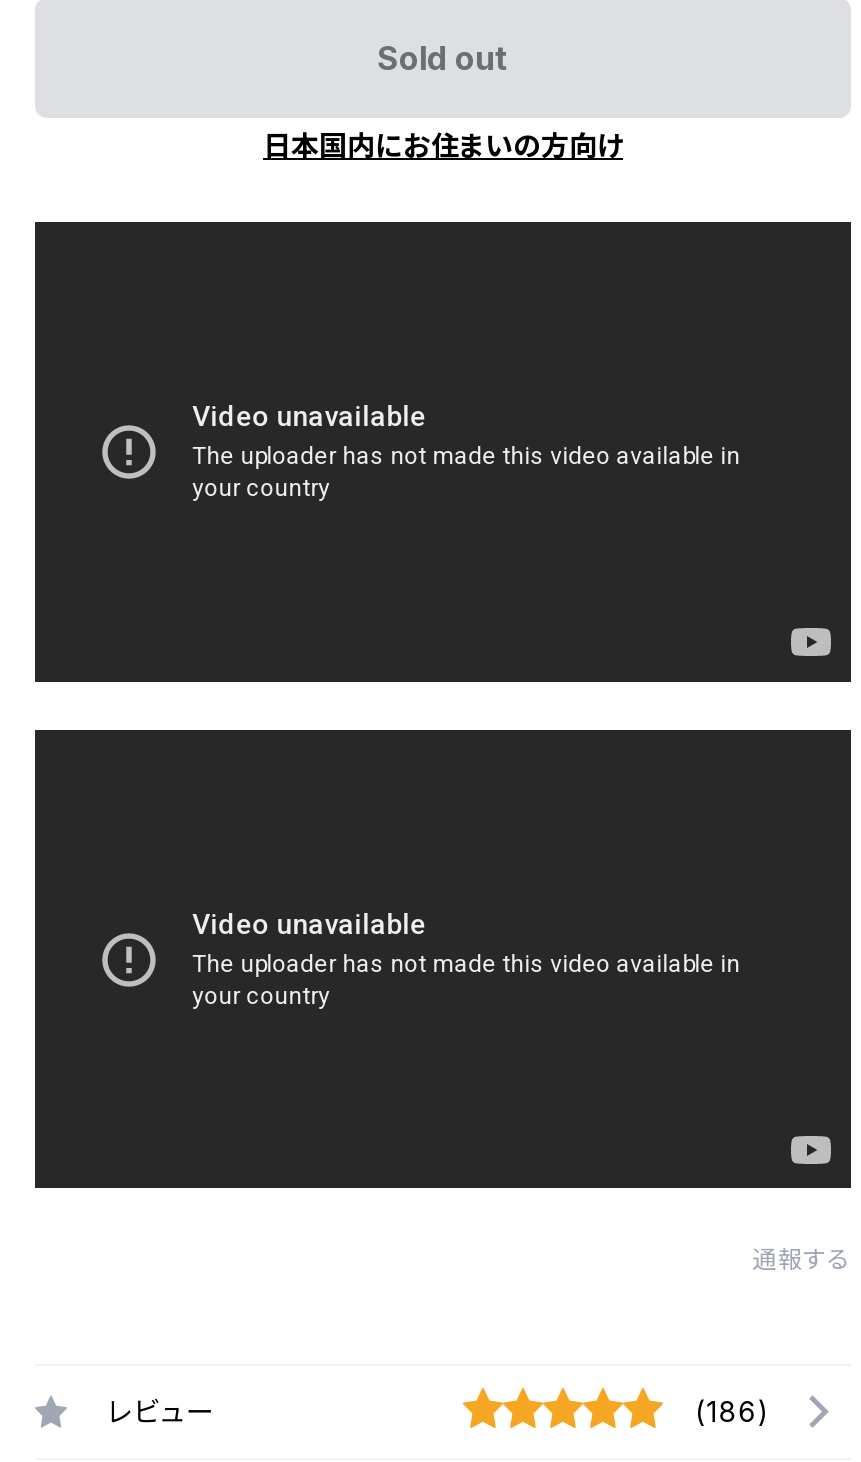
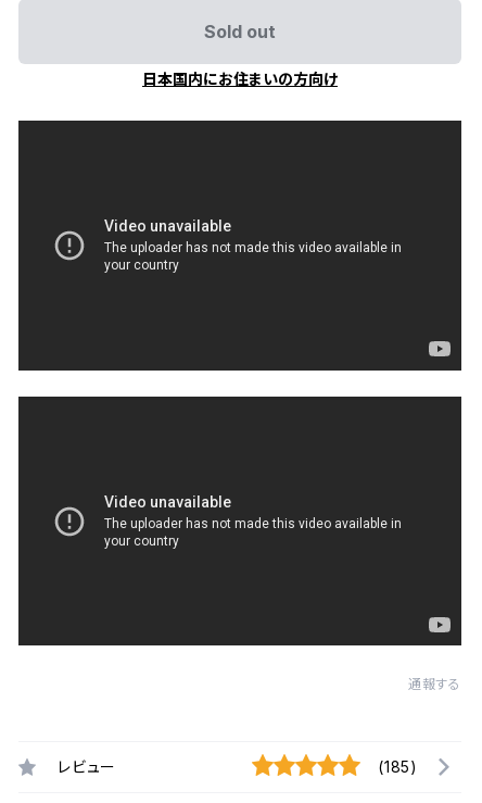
[695,1394,771,1428] (186) -> [378,757,418,776] (185)

